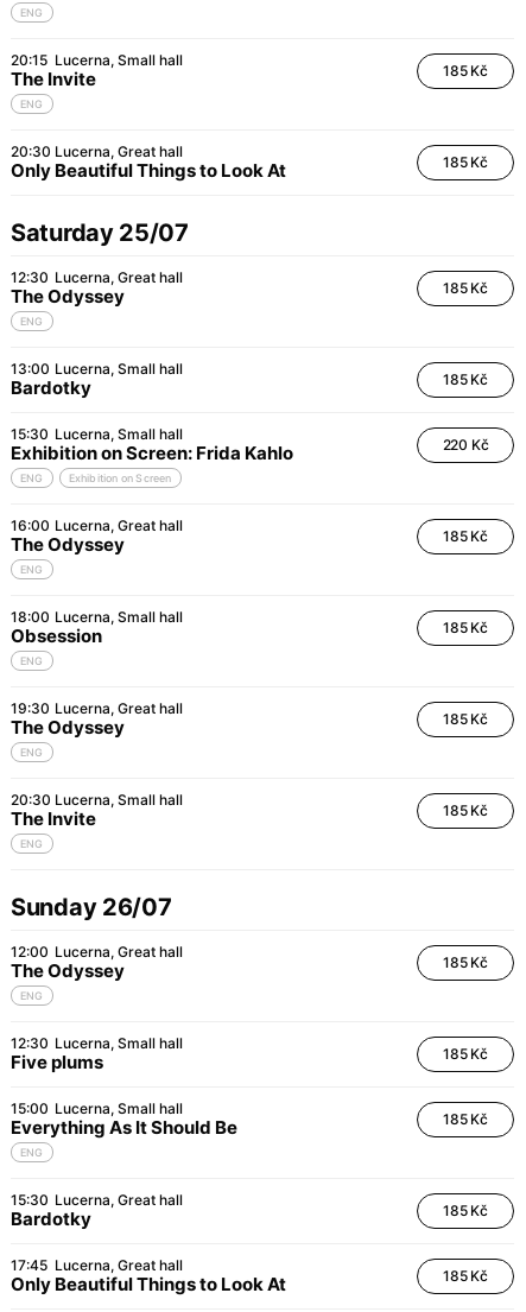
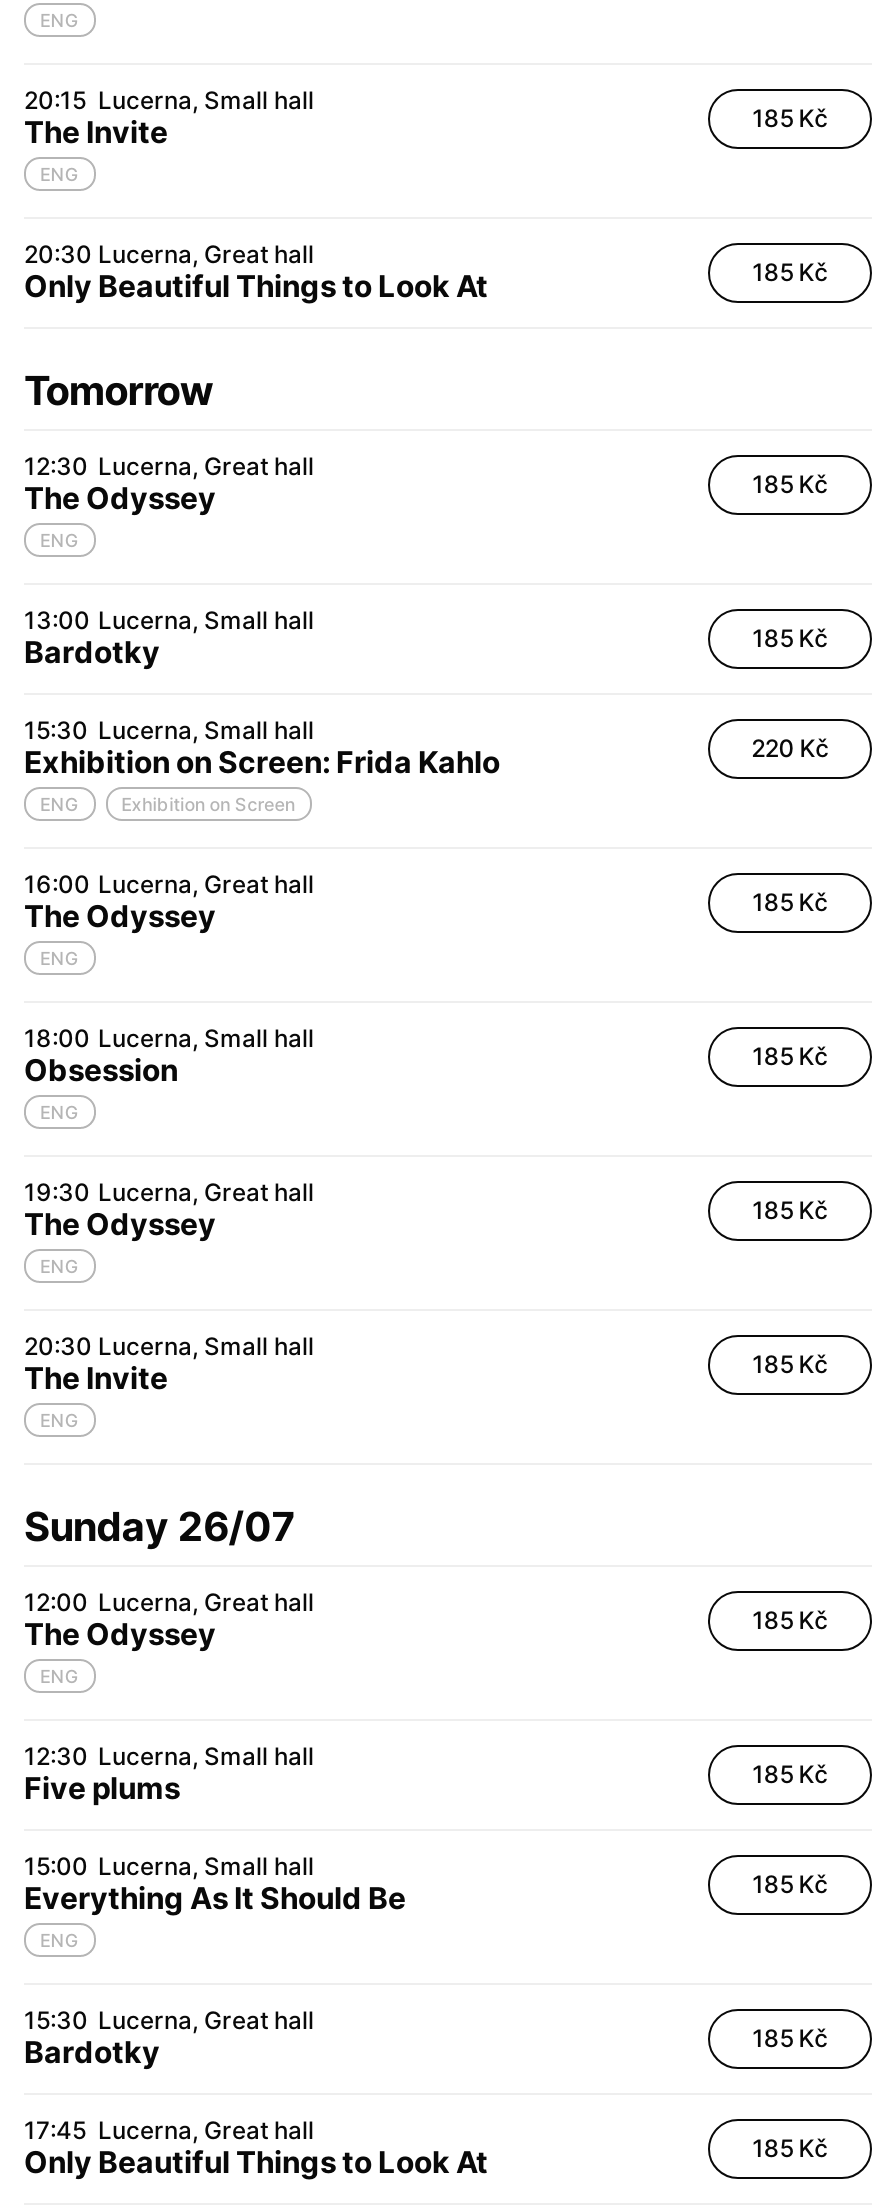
[11,218,189,247] Saturday 25/07 -> [24,367,213,415] Tomorrow

